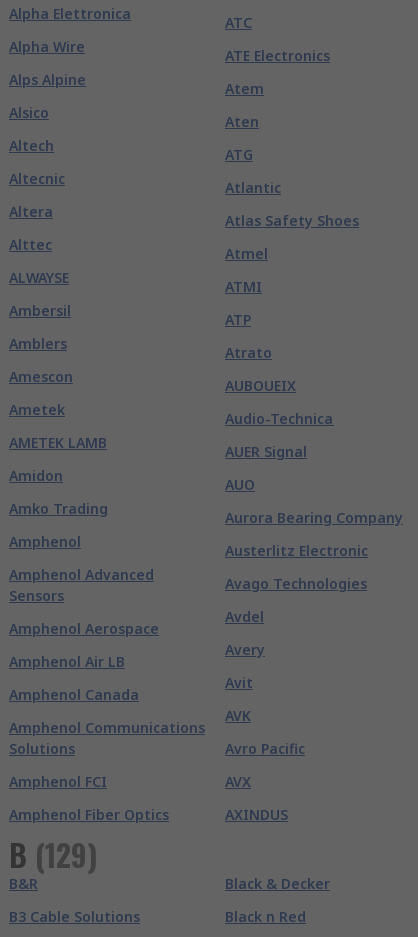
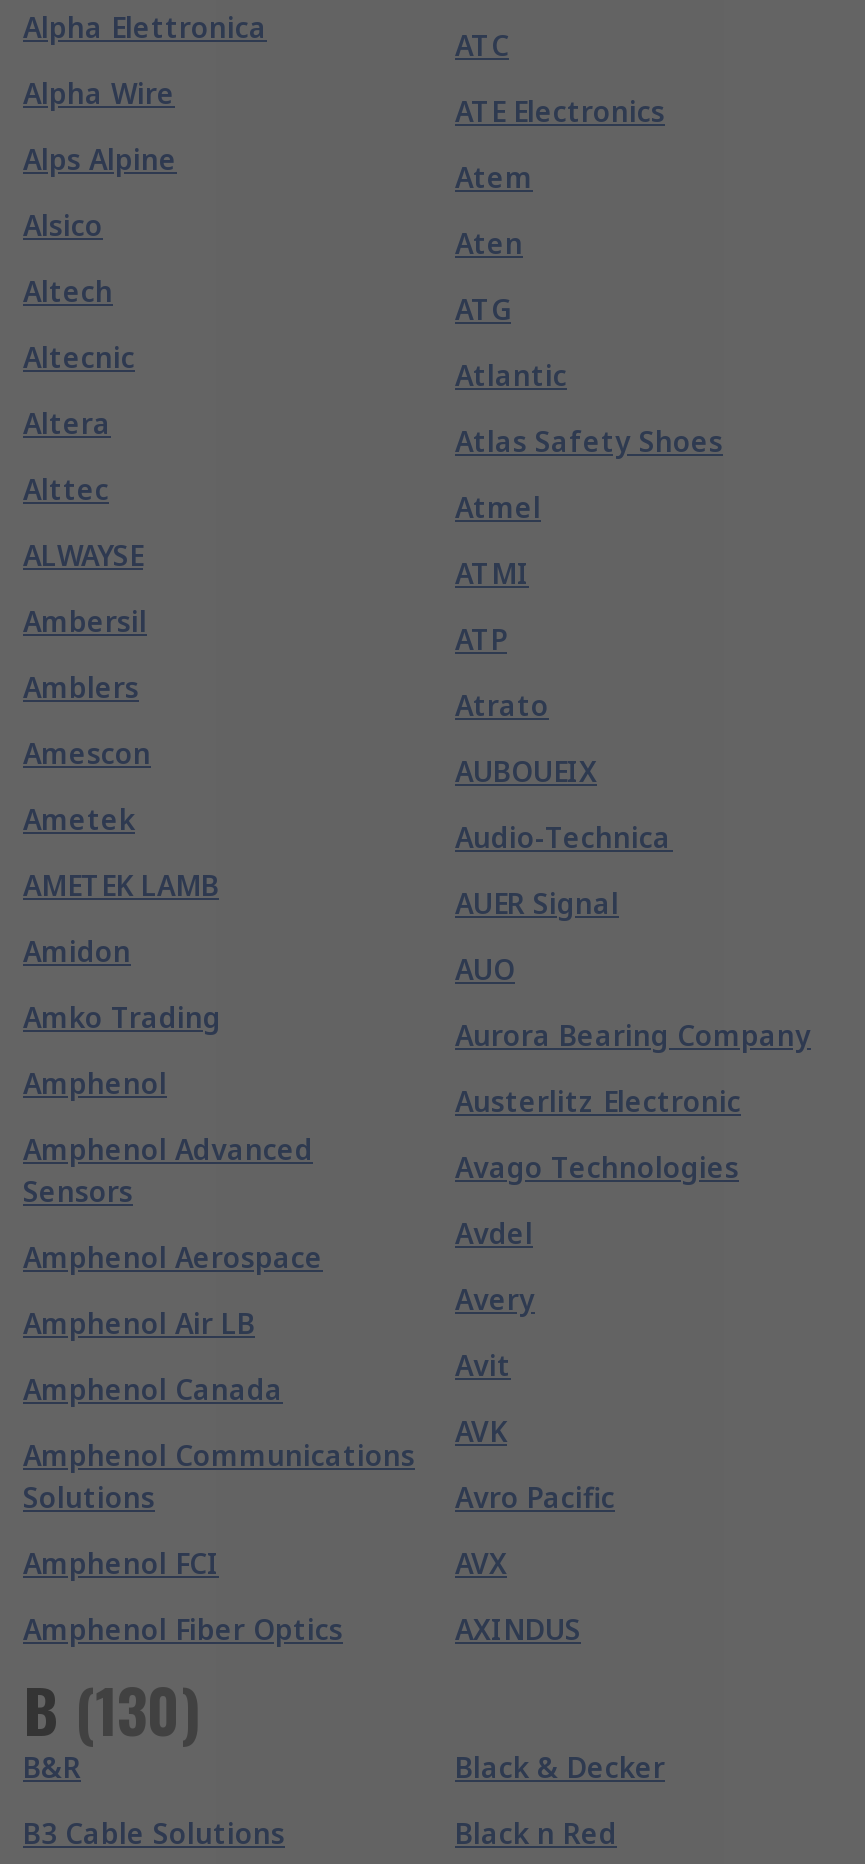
[9,832,98,877] B (129) -> [23,1664,203,1754] B (130)

